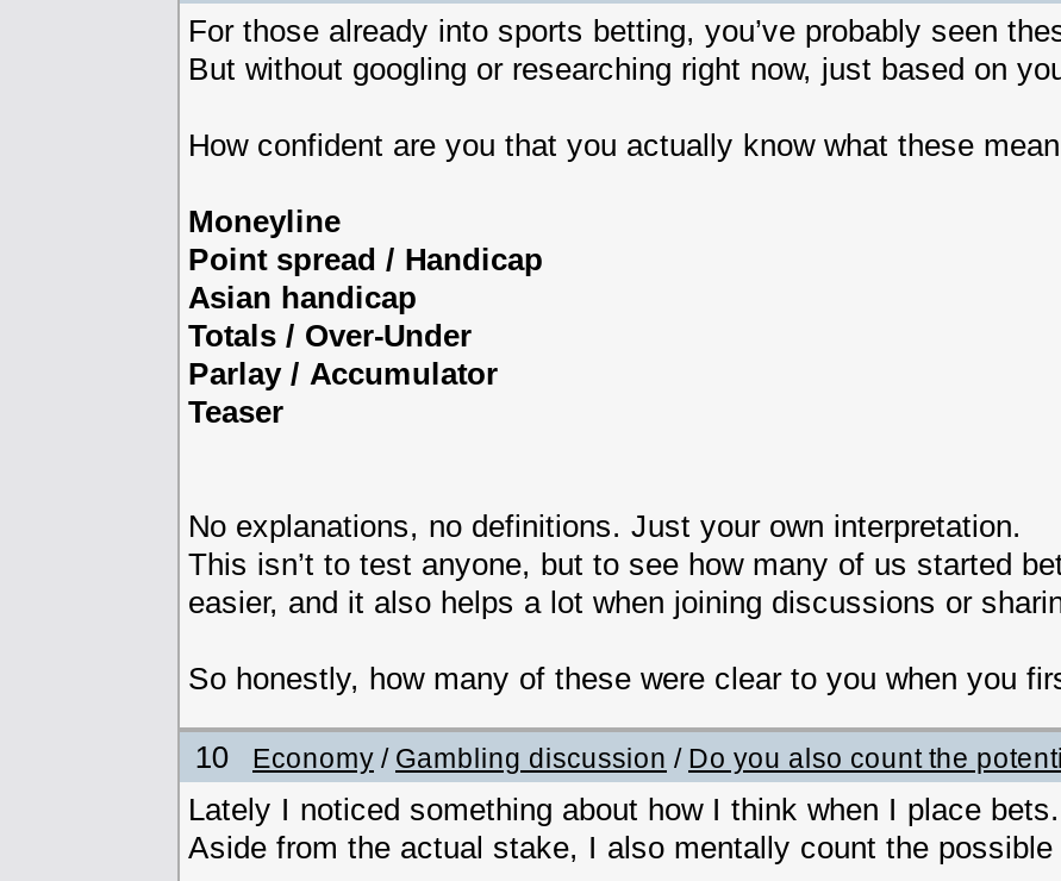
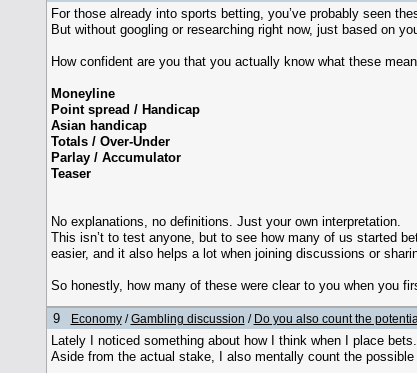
[195,739,228,775] 10 -> [53,311,60,326] 9

